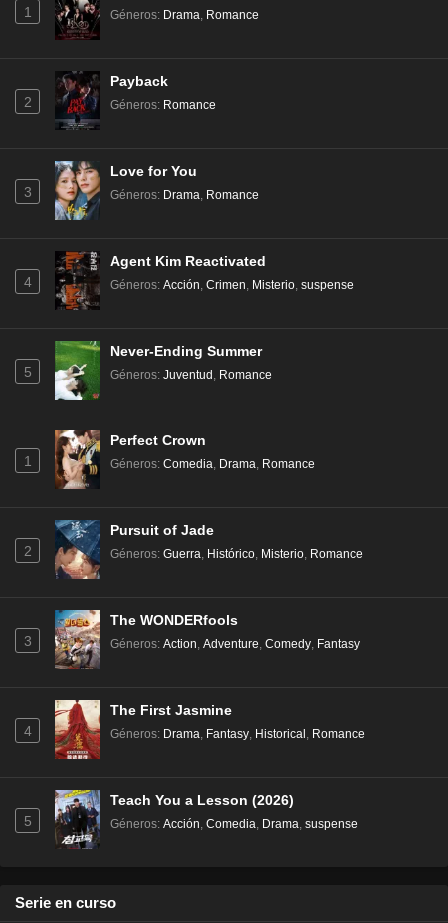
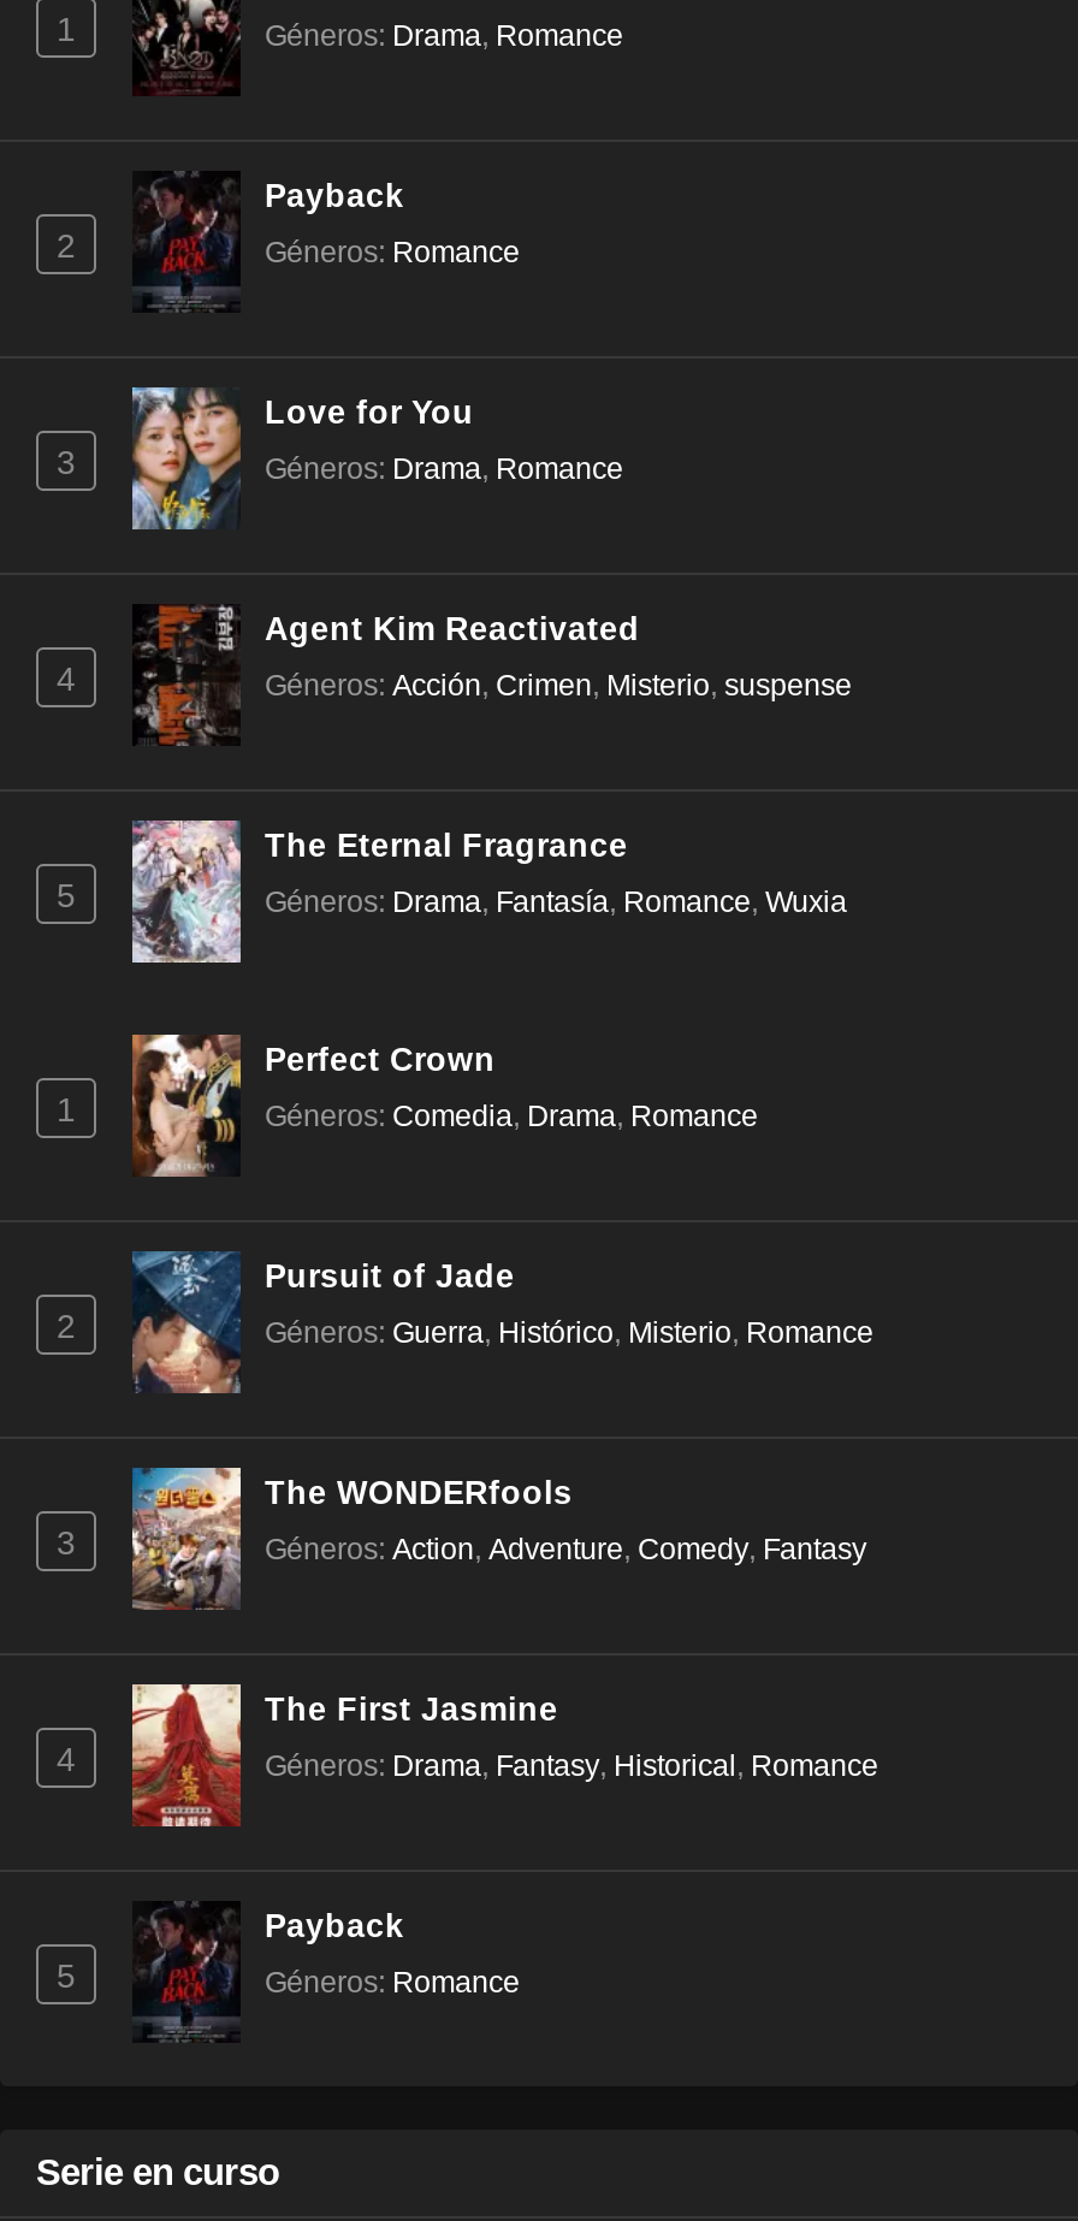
[54,340,262,401] [image] | Never-Ending Summer -> [130,818,628,965] [image] | The Eternal Fragrance
[110,368,272,382] Géneros: Juventud, Romance -> [265,885,847,919] Géneros: Drama, Fantasía, Romance, Wuxia
[54,789,294,850] [image] | Teach You a Lesson (2026) -> [132,1901,404,2043] [image] | Payback
[110,817,358,831] Géneros: Acción, Comedia, Drama, suspense -> [265,1965,520,1999] Géneros: Romance

